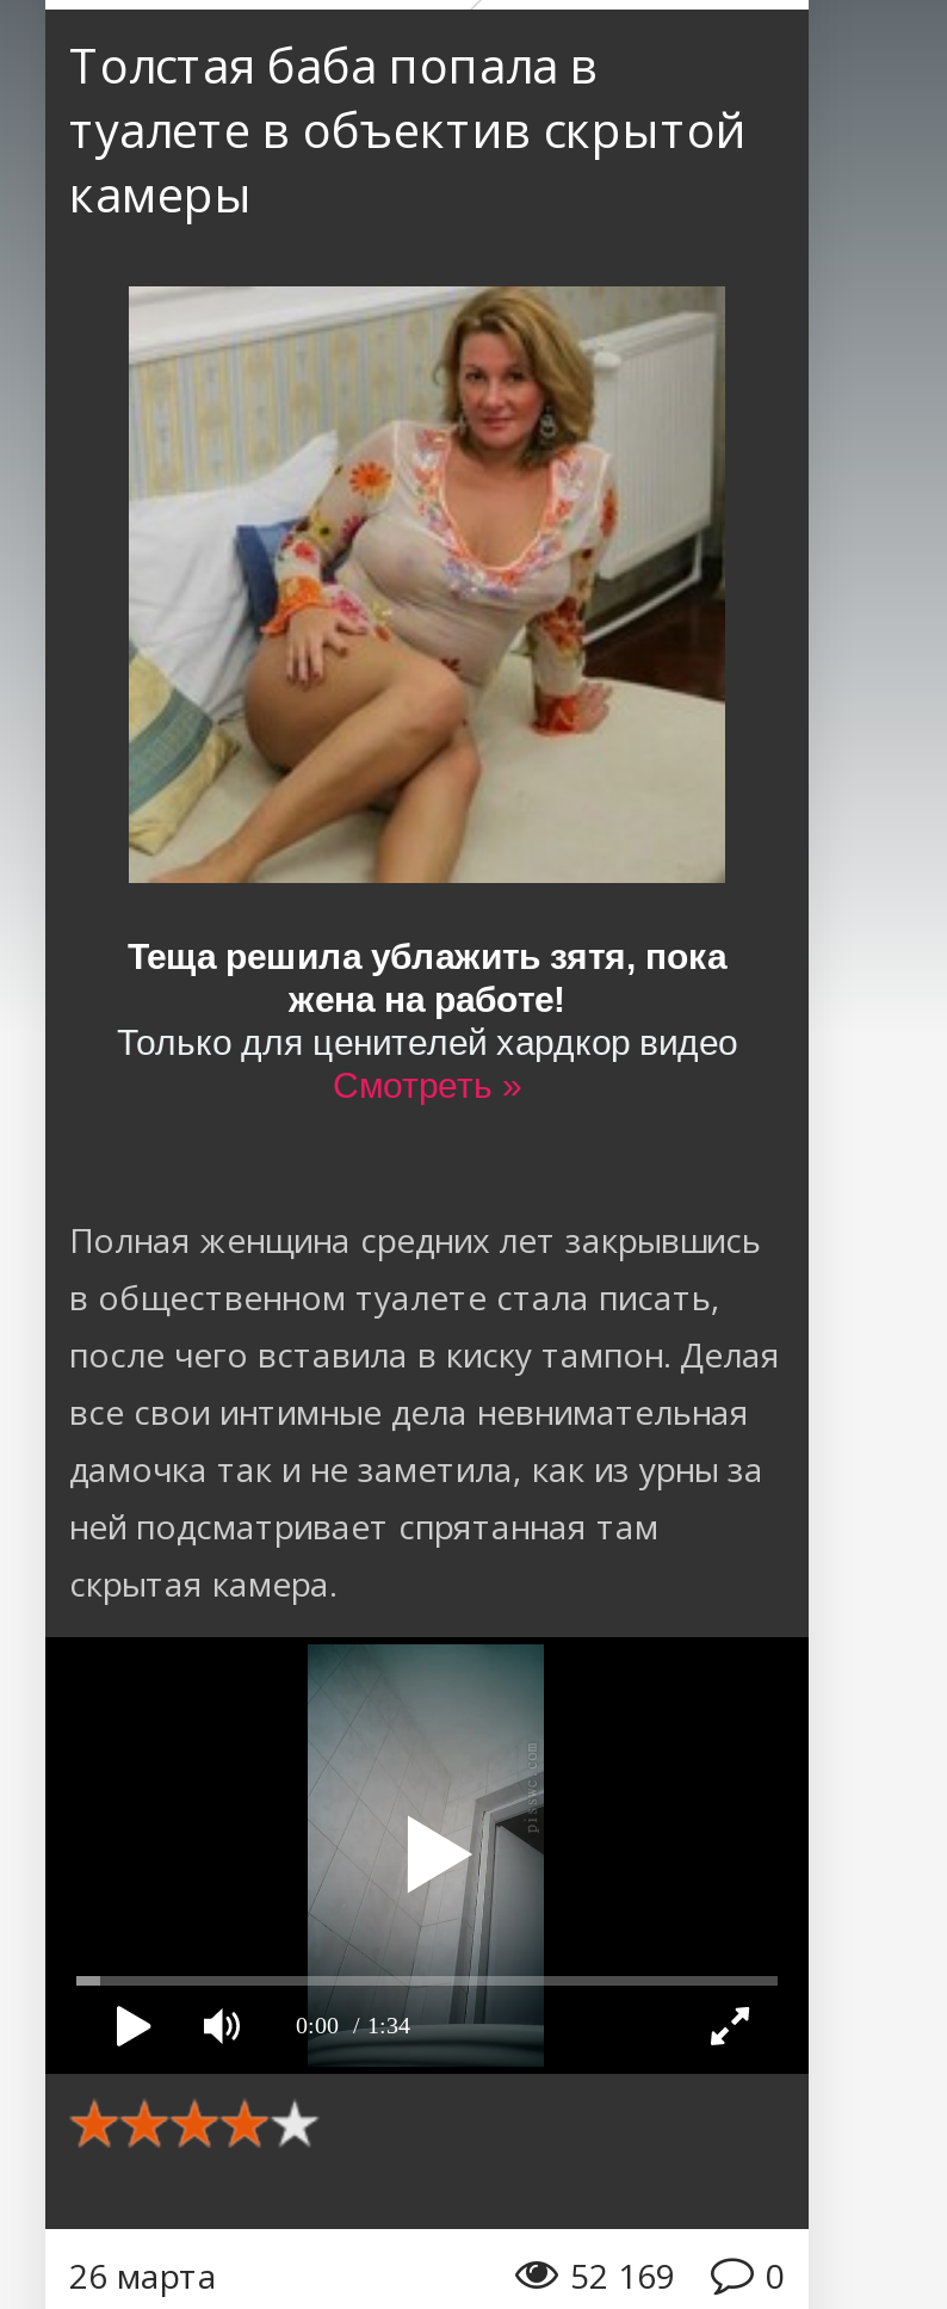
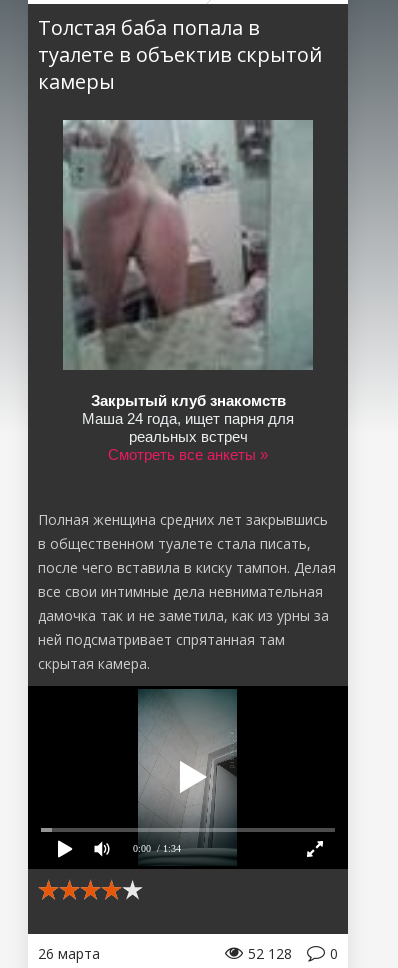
[117,286,737,1105] [image] | Теща решила ублажить зятя, пока | жена на работе! | Только для ценителей хардкор видео | Смотреть » -> [63,120,314,463] [image] | Закрытый клуб знакомств | Маша 24 года, ищет парня для | реальных встреч | Смотреть все анкеты »
[570,2252,785,2297] 52 169 0 -> [248,944,338,963] 52 128 0

